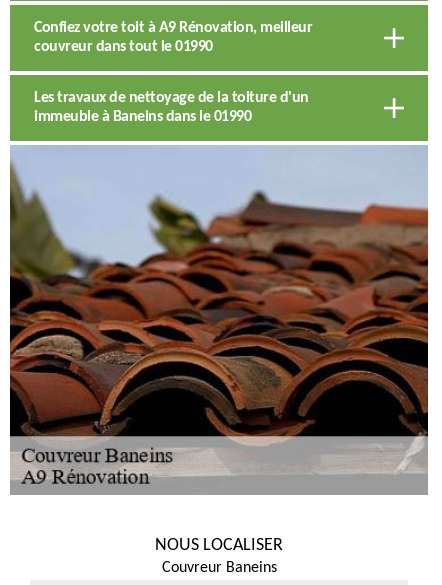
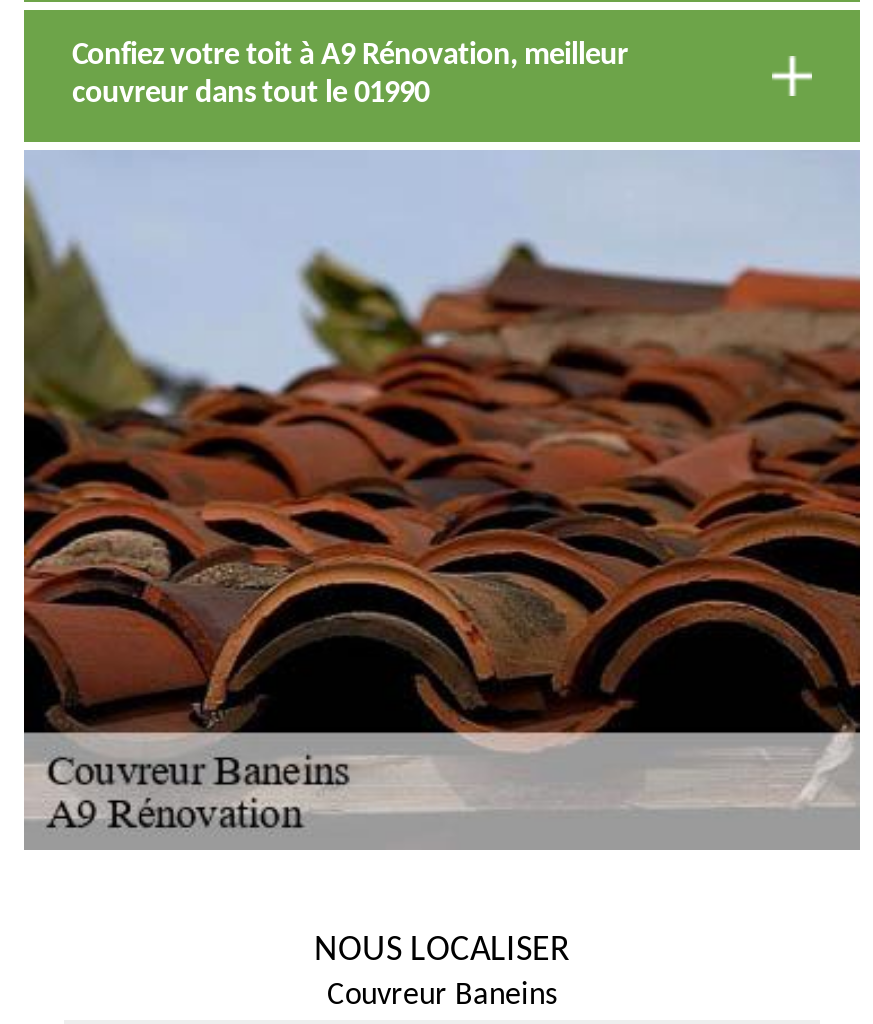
[34,90,308,125] Les travaux de nettoyage de la toiture d'un | immeuble à Baneins dans le 01990 -> none

